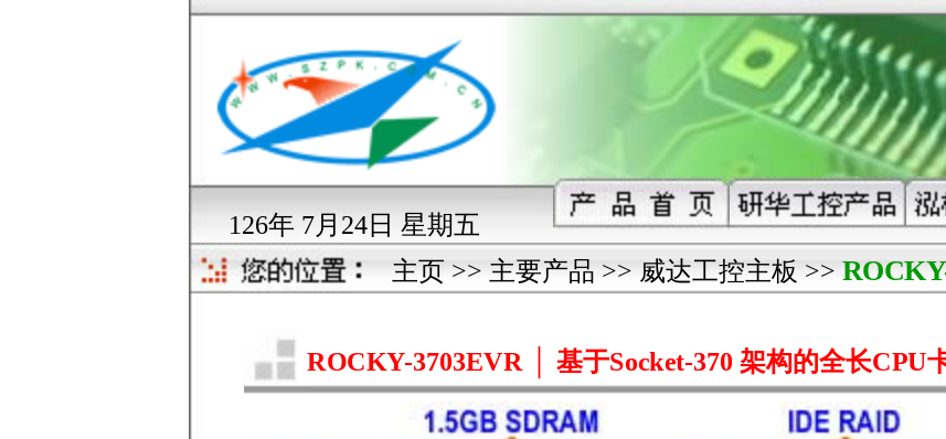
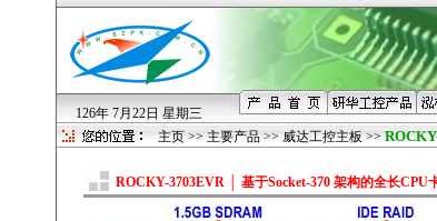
[228,210,480,240] 126年 7月24日 星期五 -> [76,106,202,121] 126年 7月22日 星期三

